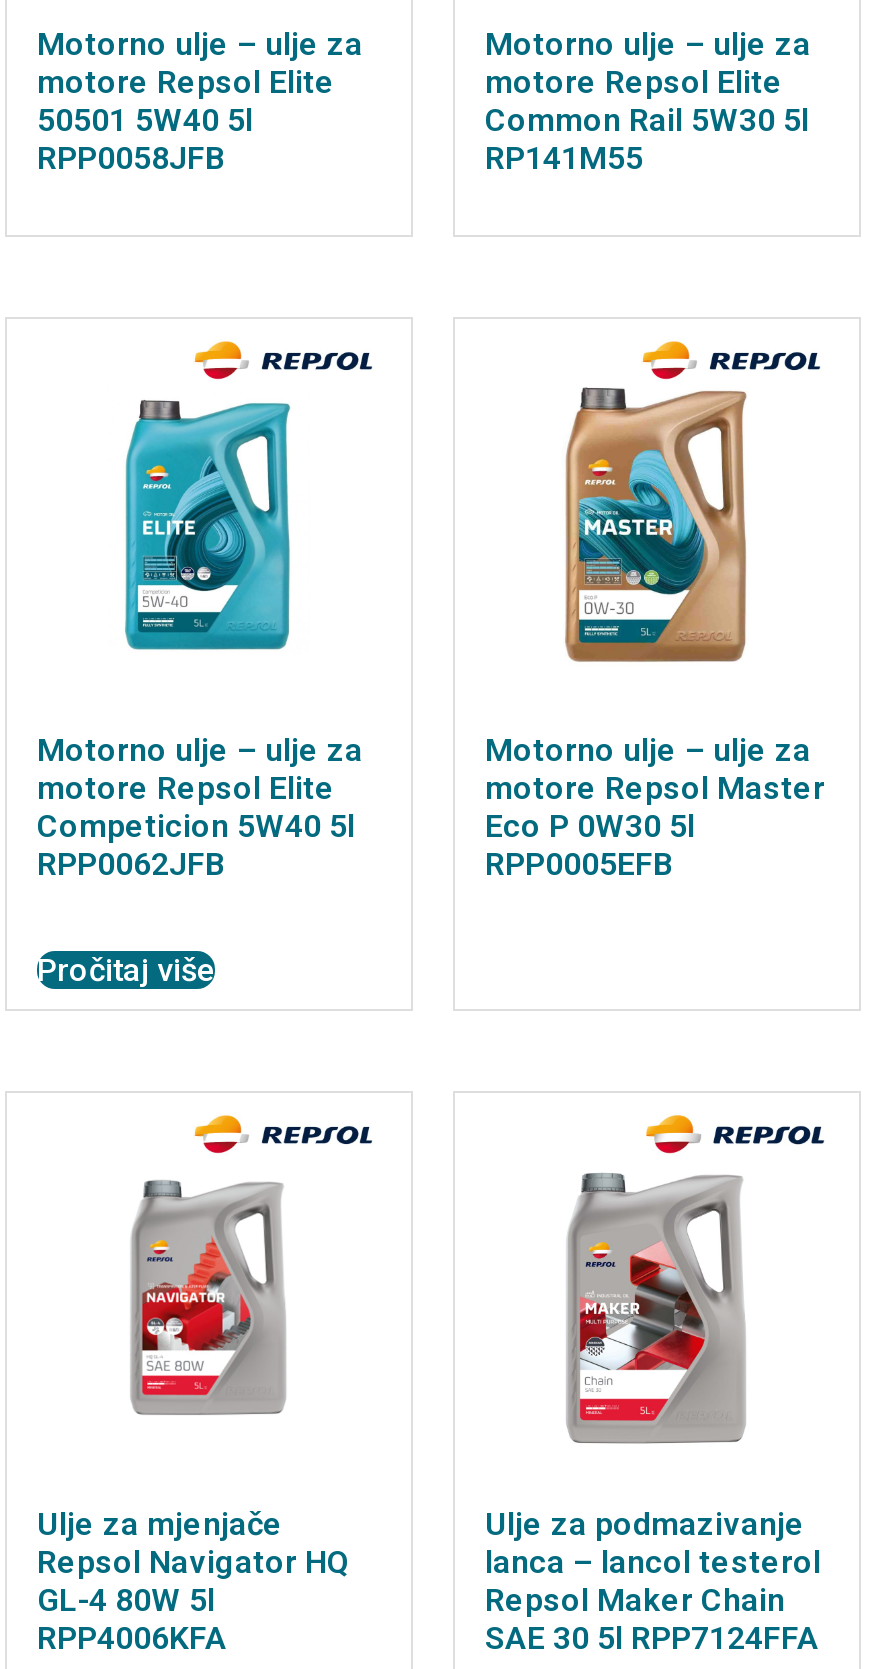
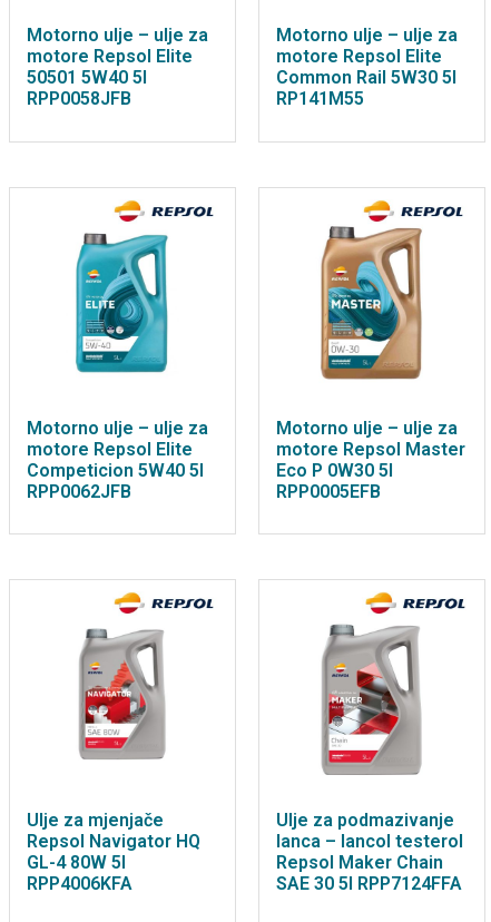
[37,951,215,989] Pročitaj više -> none

